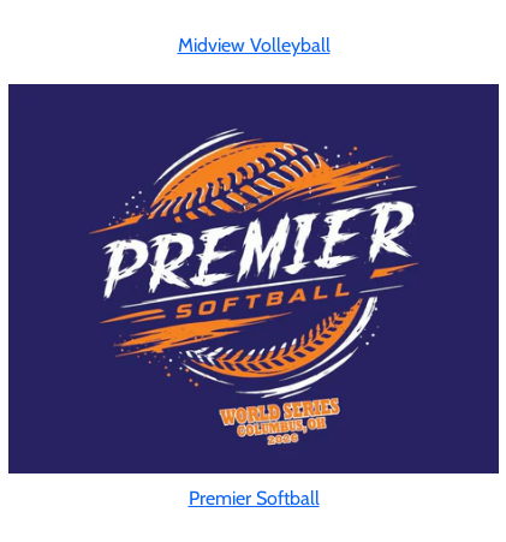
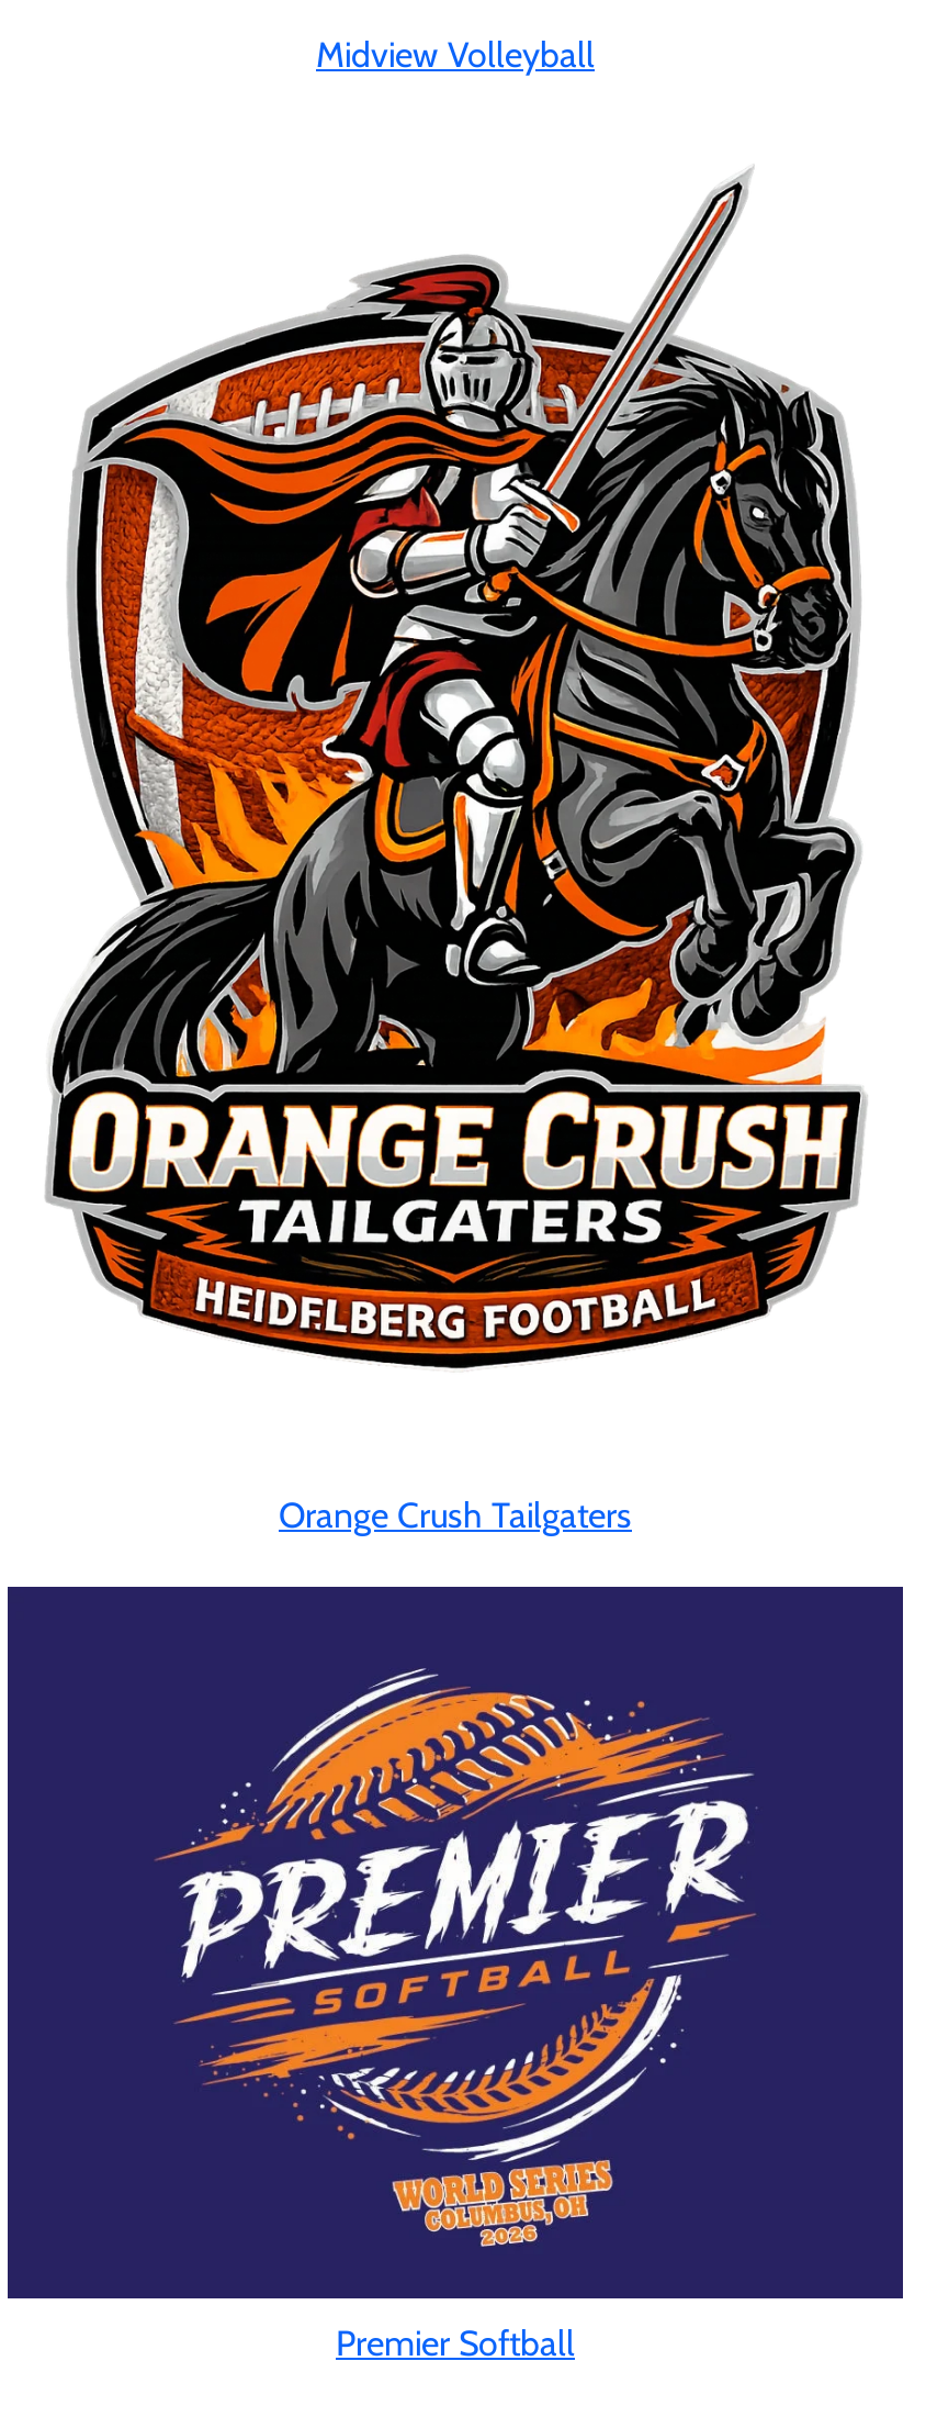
none -> [45,168,868,1372] [image]
none -> [279,1495,632,1537] Orange Crush Tailgaters

